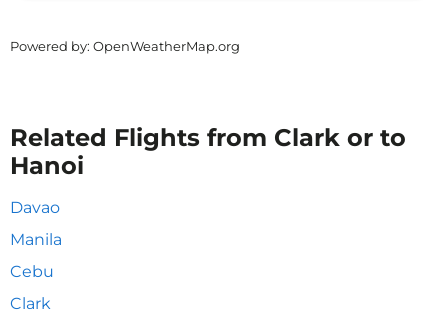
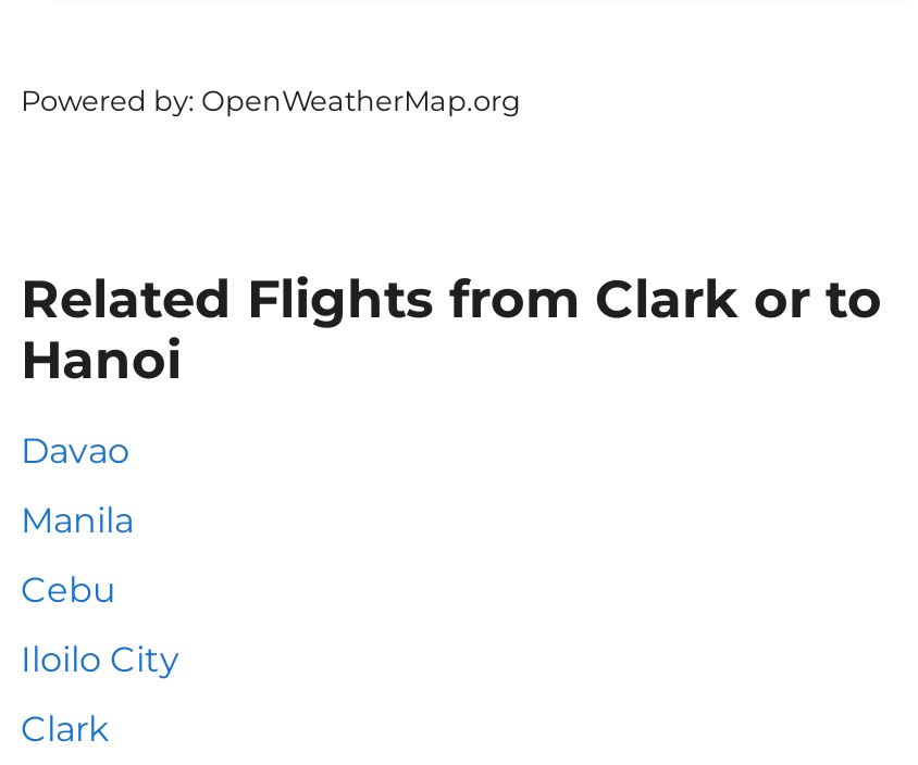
none -> [21,639,179,680] Iloilo City

